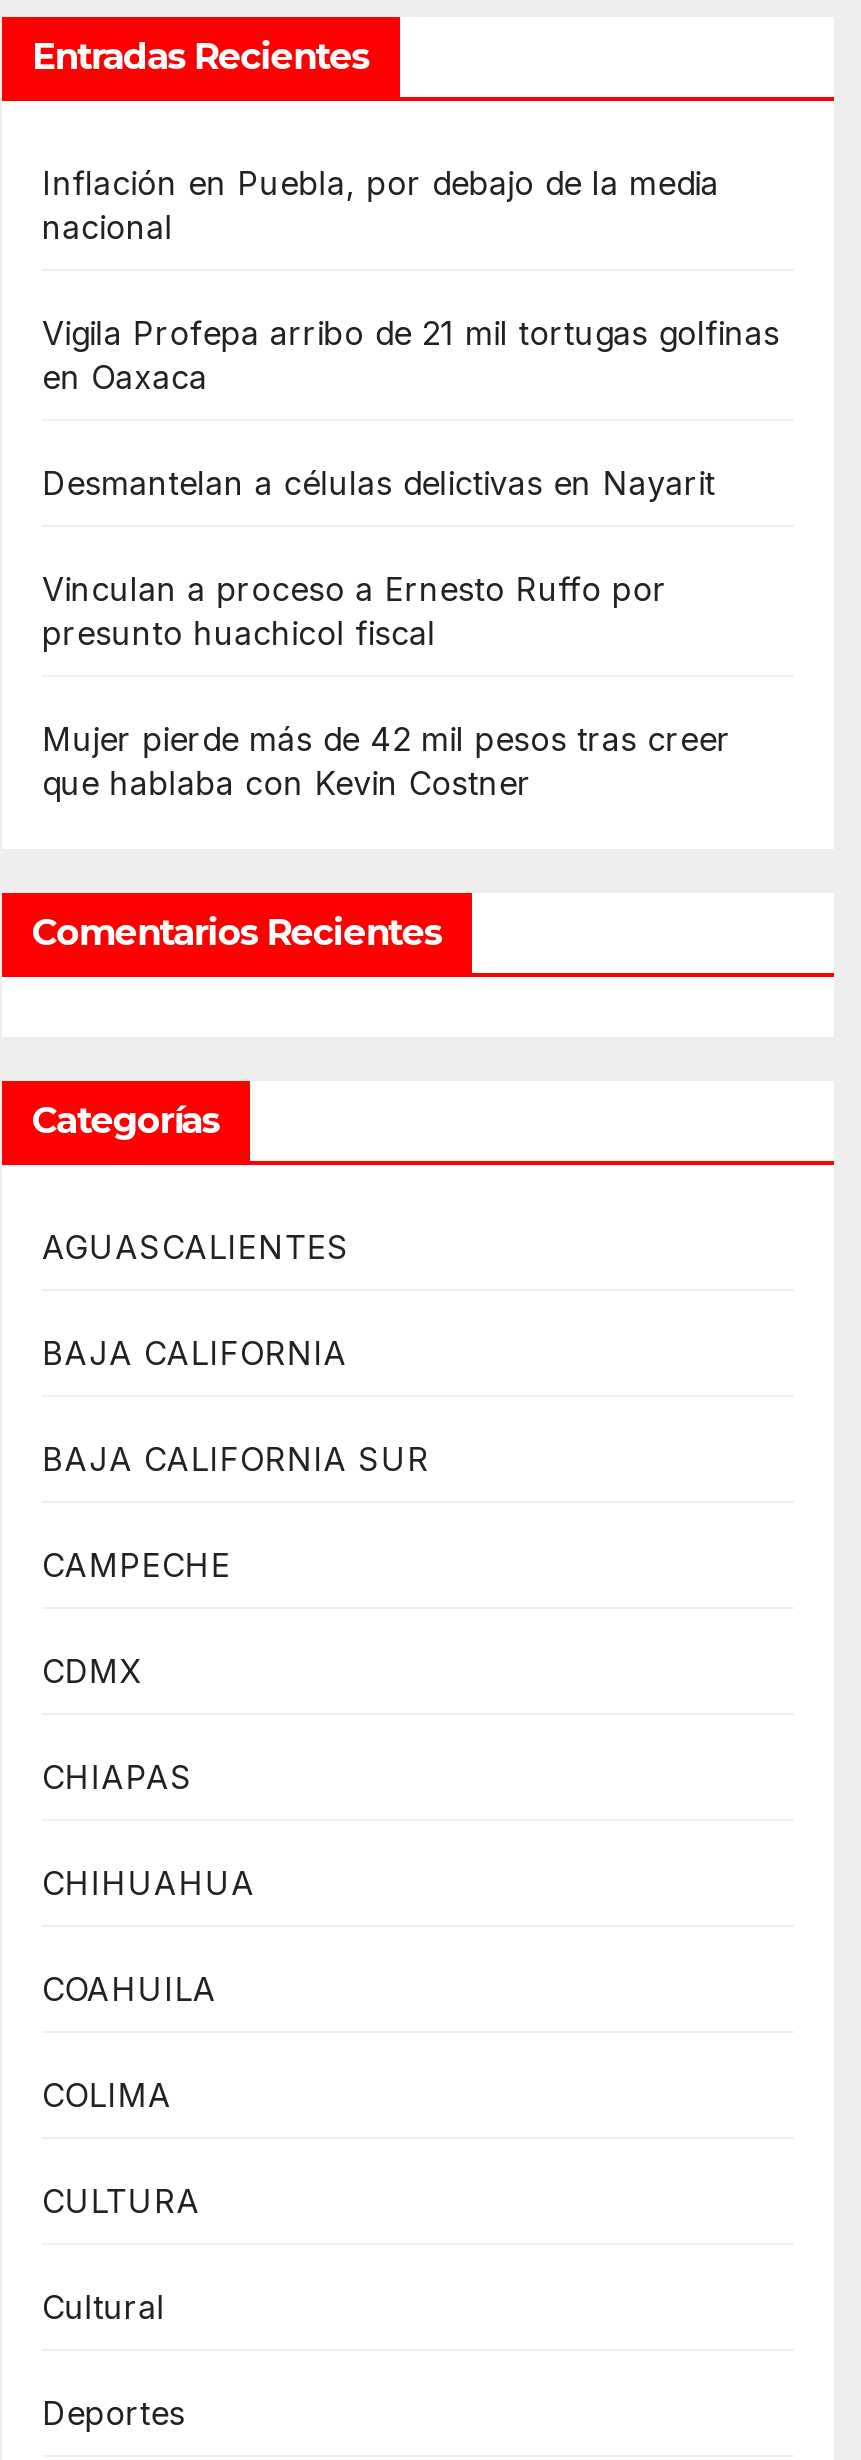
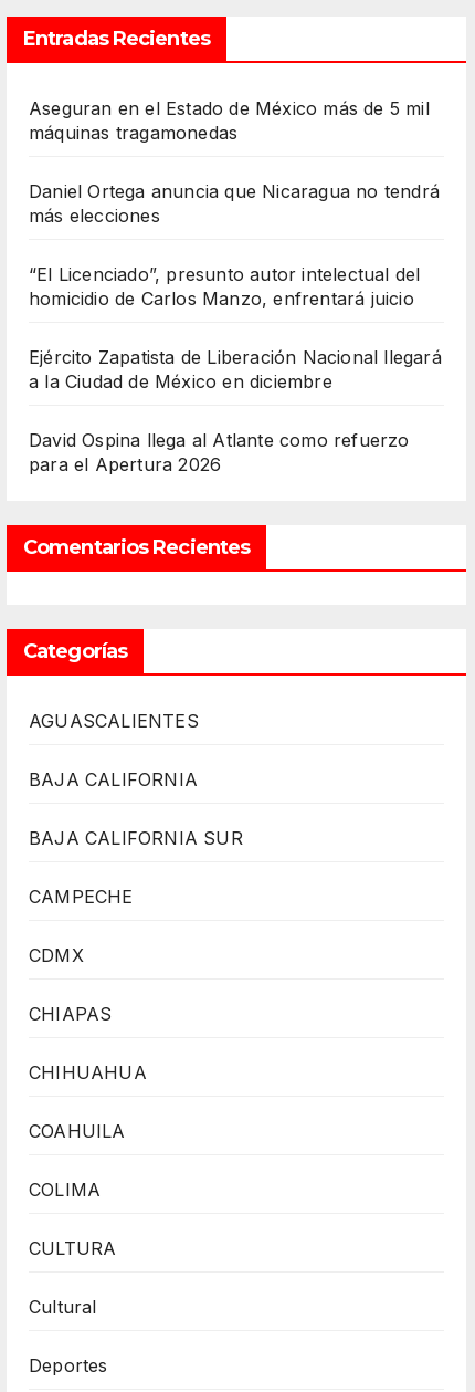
[42,162,719,246] Inflación en Puebla, por debajo de la media | nacional -> [29,97,429,143] Aseguran en el Estado de México más de 5 mil | máquinas tragamonedas
[42,312,780,396] Vigila Profepa arribo de 21 mil tortugas golfinas | en Oaxaca -> [29,180,440,226] Daniel Ortega anuncia que Nicaragua no tendrá | más elecciones
[42,462,715,502] Desmantelan a células delictivas en Nayarit -> [29,263,420,309] “El Licenciado”, presunto autor intelectual del | homicidio de Carlos Manzo, enfrentará juicio
[42,568,667,652] Vinculan a proceso a Ernesto Ruffo por | presunto huachicol fiscal -> [29,346,442,392] Ejército Zapatista de Liberación Nacional llegará | a la Ciudad de México en diciembre
[42,718,731,802] Mujer pierde más de 42 mil pesos tras creer | que hablaba con Kevin Costner -> [29,428,409,475] David Ospina llega al Atlante como refuerzo | para el Apertura 2026

